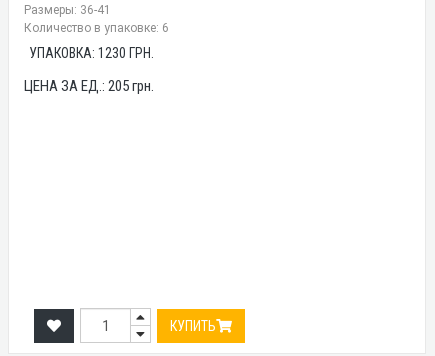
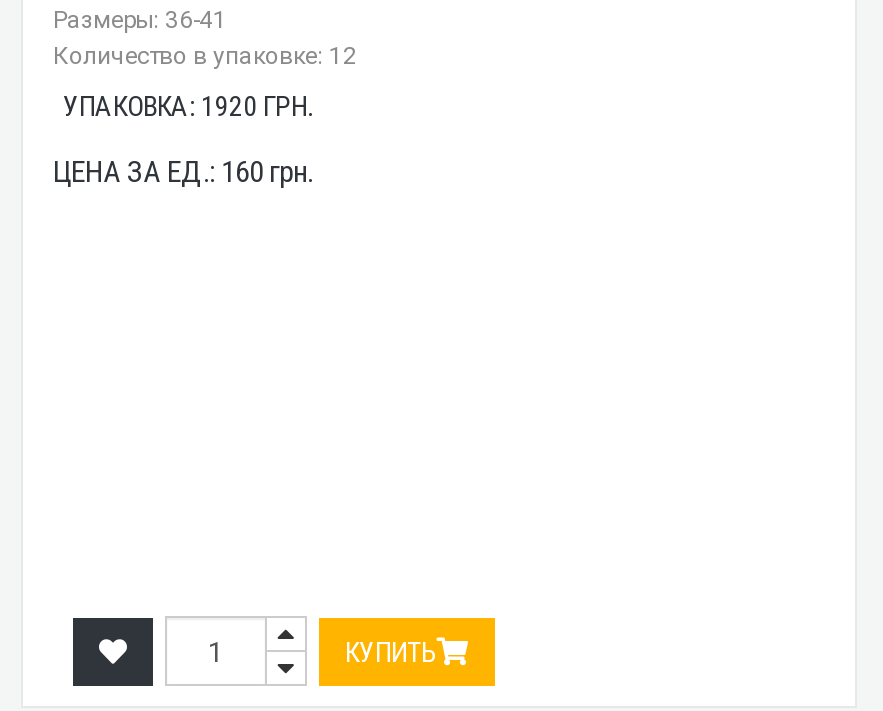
[24,21,169,35] Количество в упаковке: 6 -> [53,42,357,70] Количество в упаковке: 12
[29,45,154,61] УПАКОВКА: 1230 ГРН. -> [63,90,313,122] УПАКОВКА: 1920 ГРН.
[24,77,154,95] ЦЕНА ЗА ЕД.: 205 грн. -> [53,154,313,190] ЦЕНА ЗА ЕД.: 160 грн.

